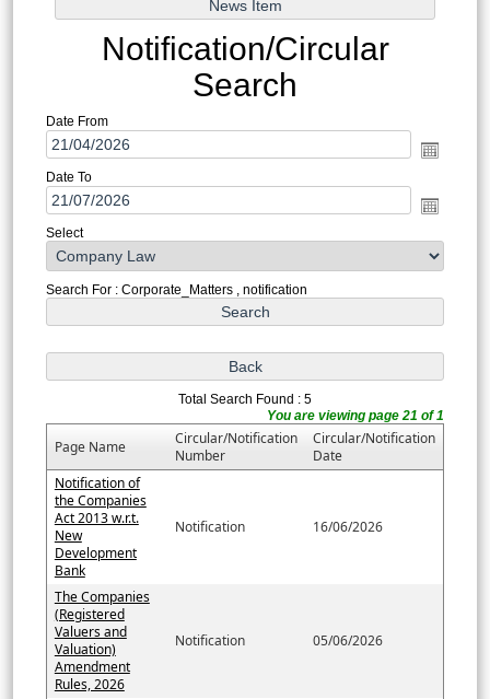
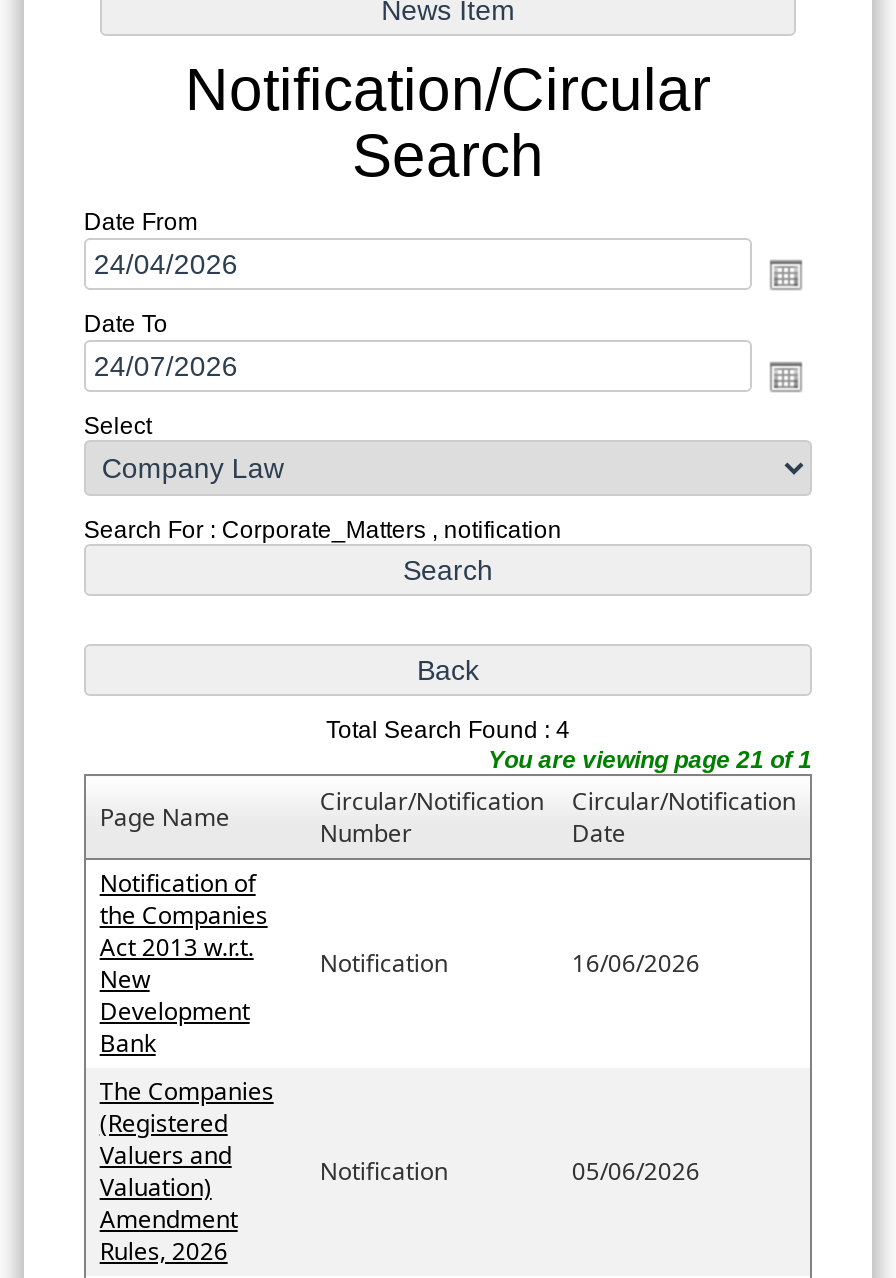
[178,391,312,406] Total Search Found : 5 -> [326,715,570,743] Total Search Found : 4

